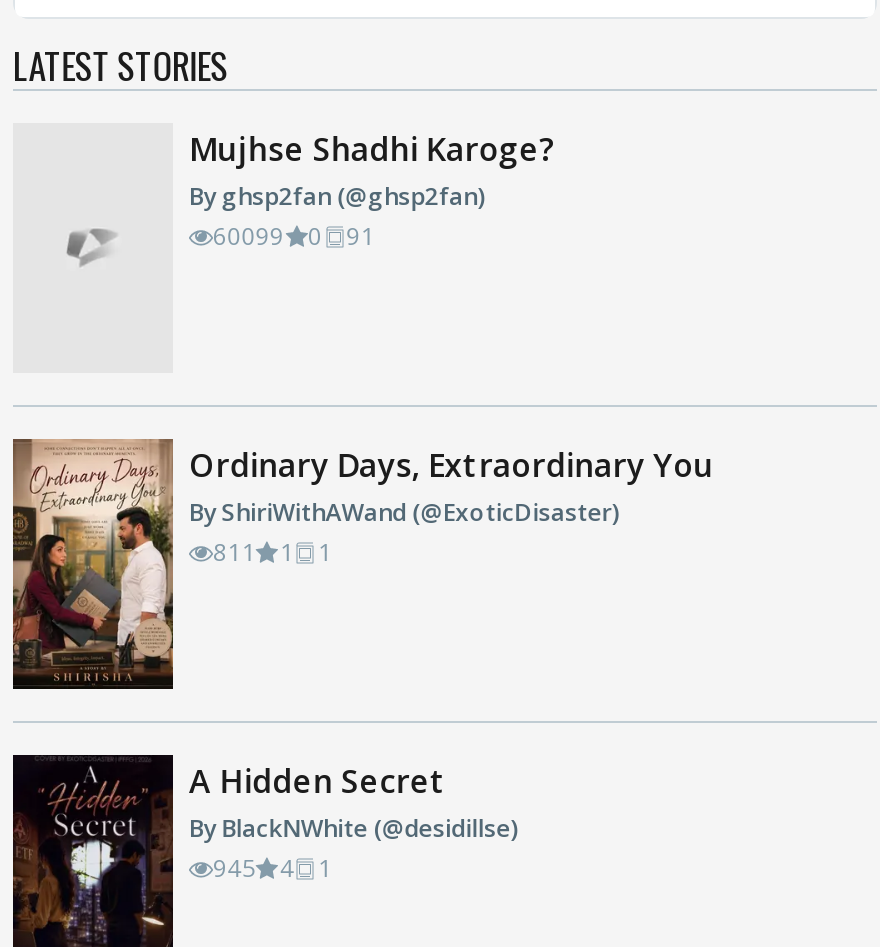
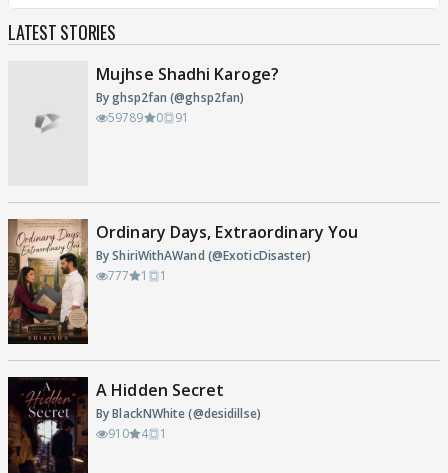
[213,219,375,253] 60099 0 91 -> [108,109,189,126] 59789 0 91
[213,535,332,569] 811 1 1 -> [108,267,167,284] 777 1 1
[213,851,332,885] 945 4 1 -> [108,425,167,442] 910 4 1

